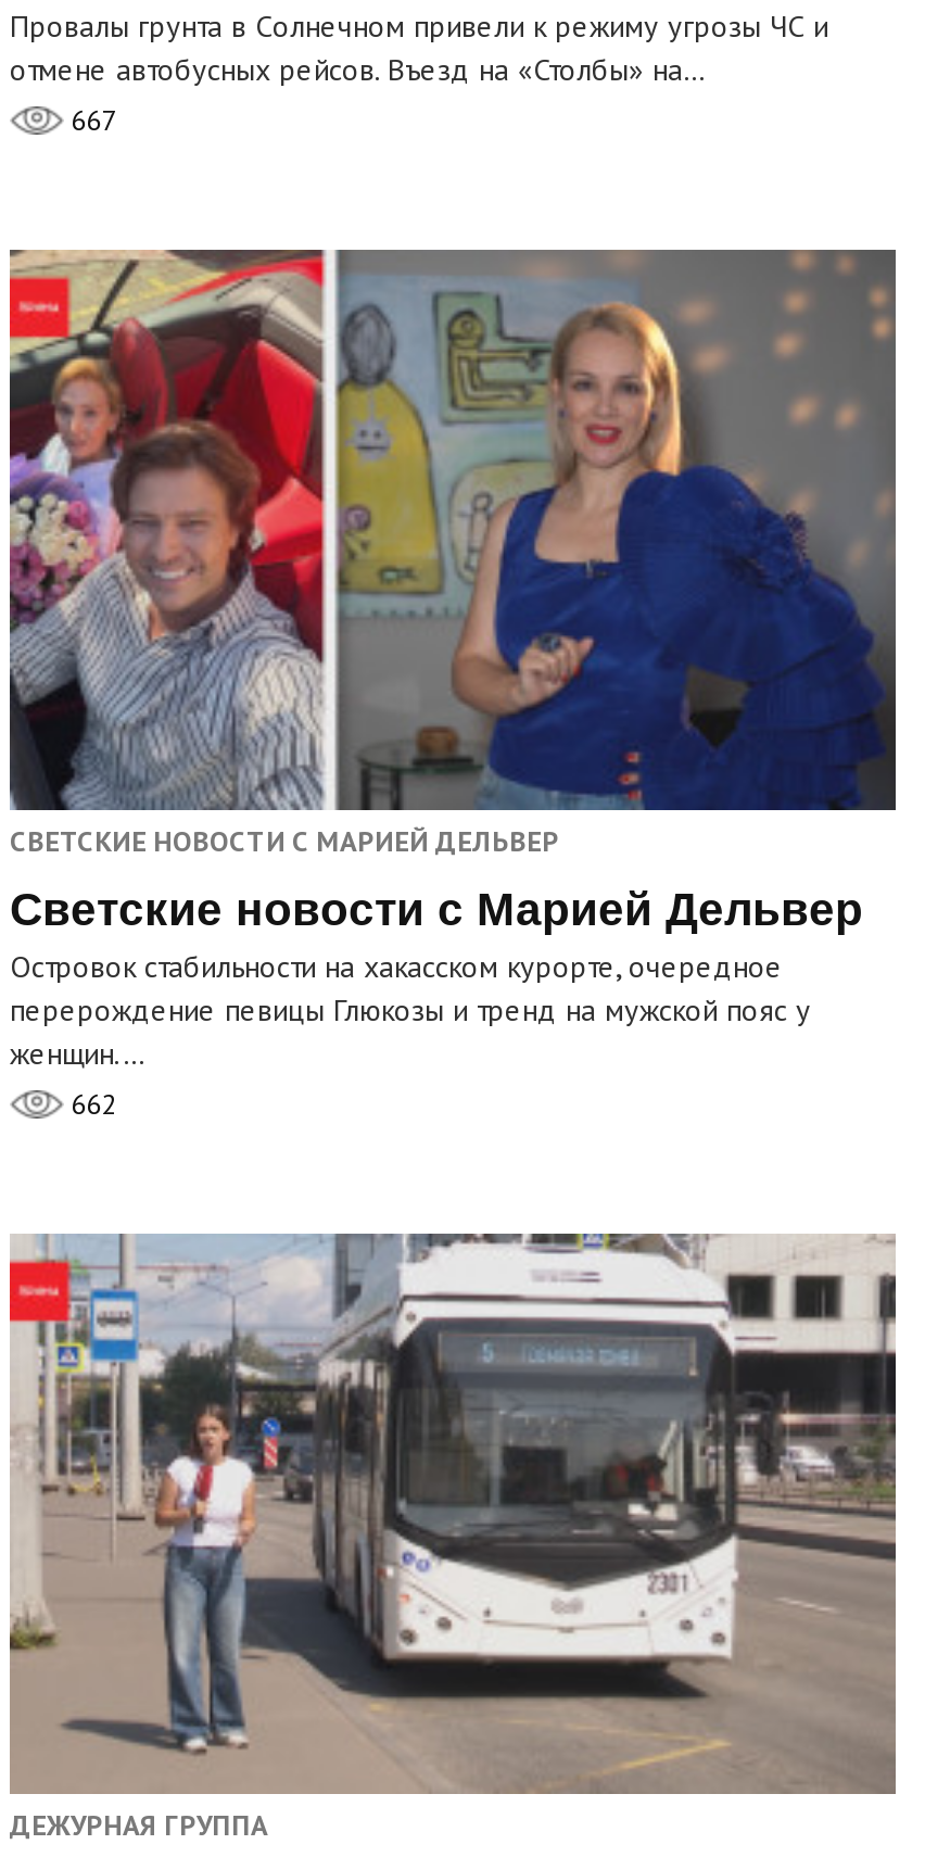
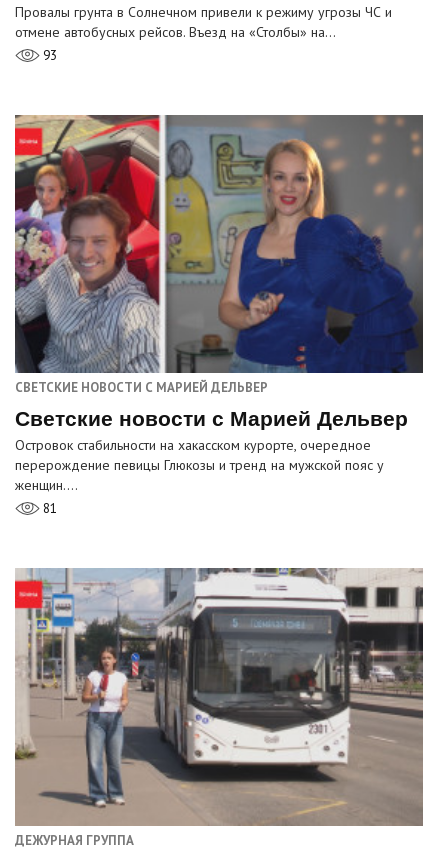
[64,102,116,139] 667 -> [40,47,57,64] 93
[64,1087,116,1124] 662 -> [40,500,57,517] 81

